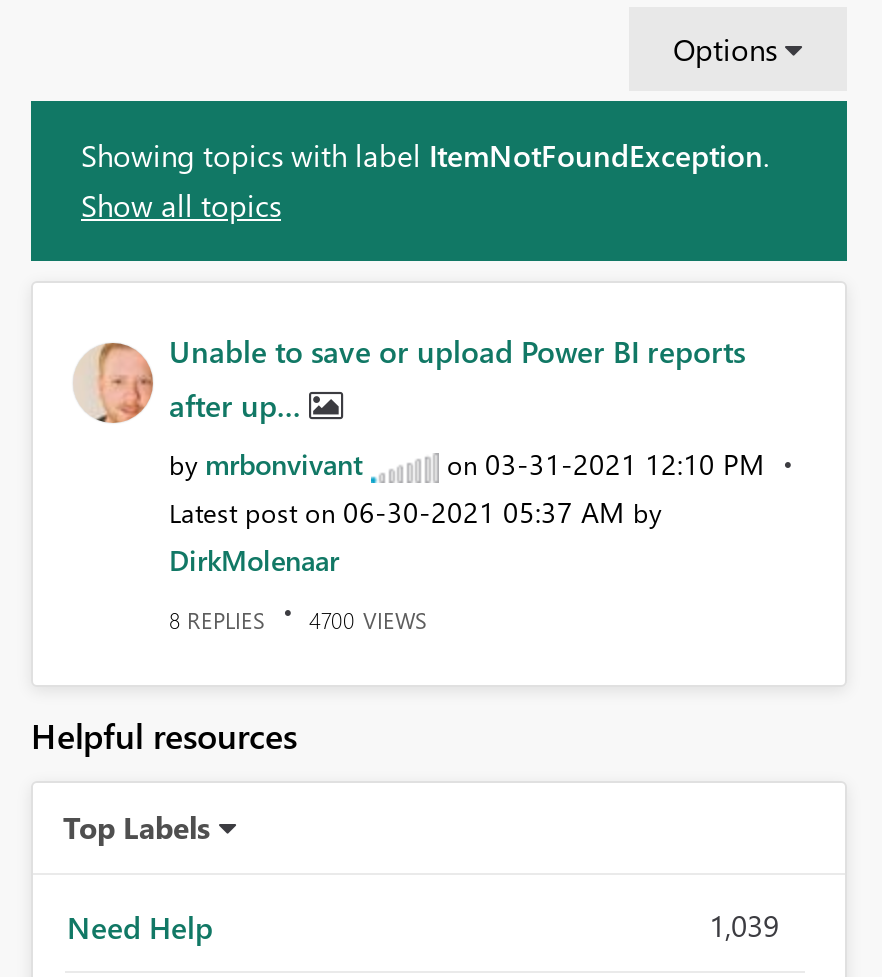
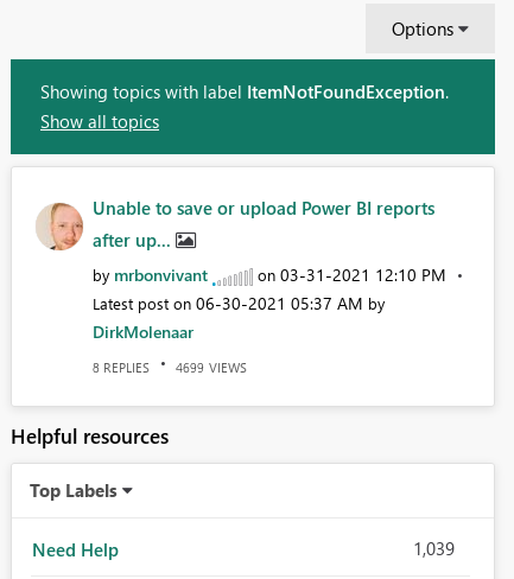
[169,605,427,635] 8 REPLIES 4700 VIEWS -> [93,359,247,376] 8 REPLIES 4699 VIEWS

